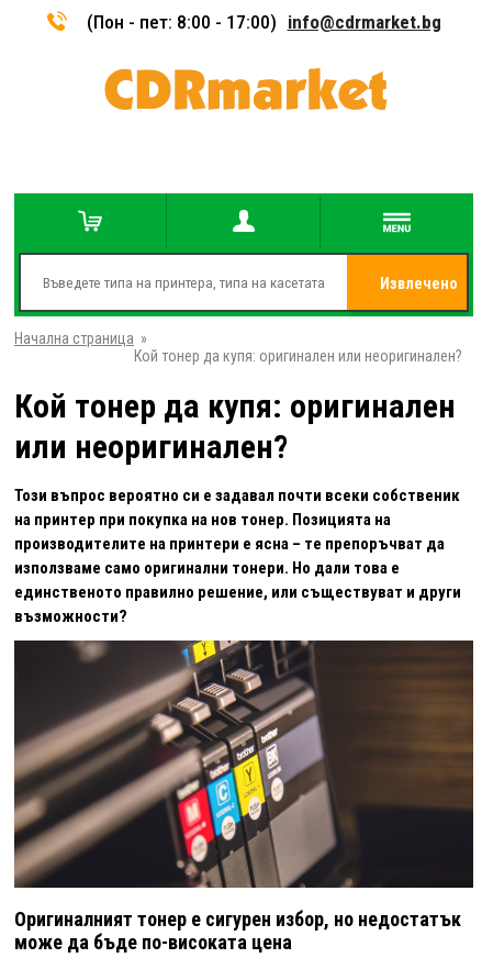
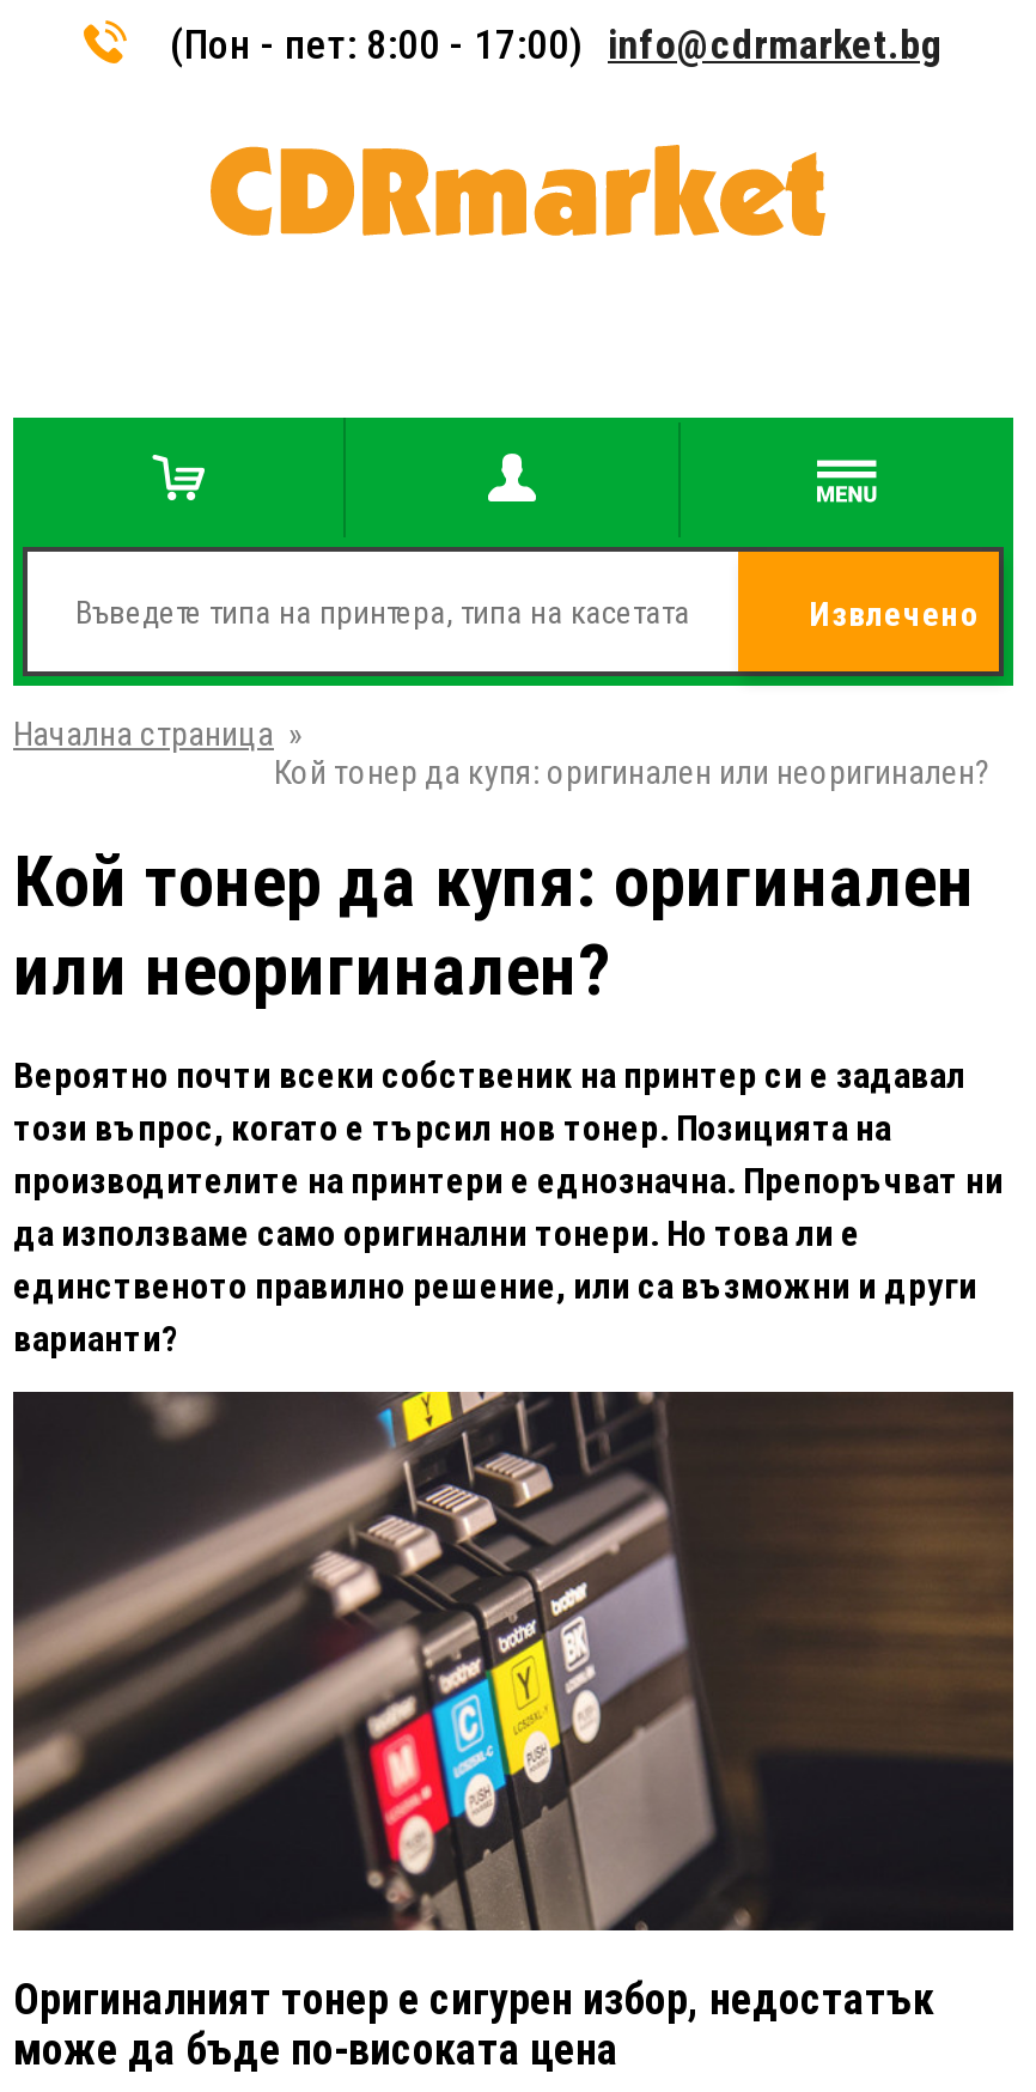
[14,486,461,626] Този въпрос вероятно си е задавал почти всеки собственик | на принтер при покупка на нов тонер. Позицията на | производителите на принтери е ясна – те препоръчват да | използваме само оригинални тонери. Но дали това е | единственото правилно решение, или съществуват и други | възможности? -> [13,1054,1004,1361] Вероятно почти всеки собственик на принтер си е задавал | този въпрос, когато е търсил нов тонер. Позицията на | производителите на принтери е еднозначна. Препоръчват ни | да използваме само оригинални тонери. Но това ли е | единственото правилно решение, или са възможни и други | варианти?
[14,908,461,931] Оригиналният тонер е сигурен избор, но недостатък -> [13,1974,934,2025] Оригиналният тонер е сигурен избор, недостатък

